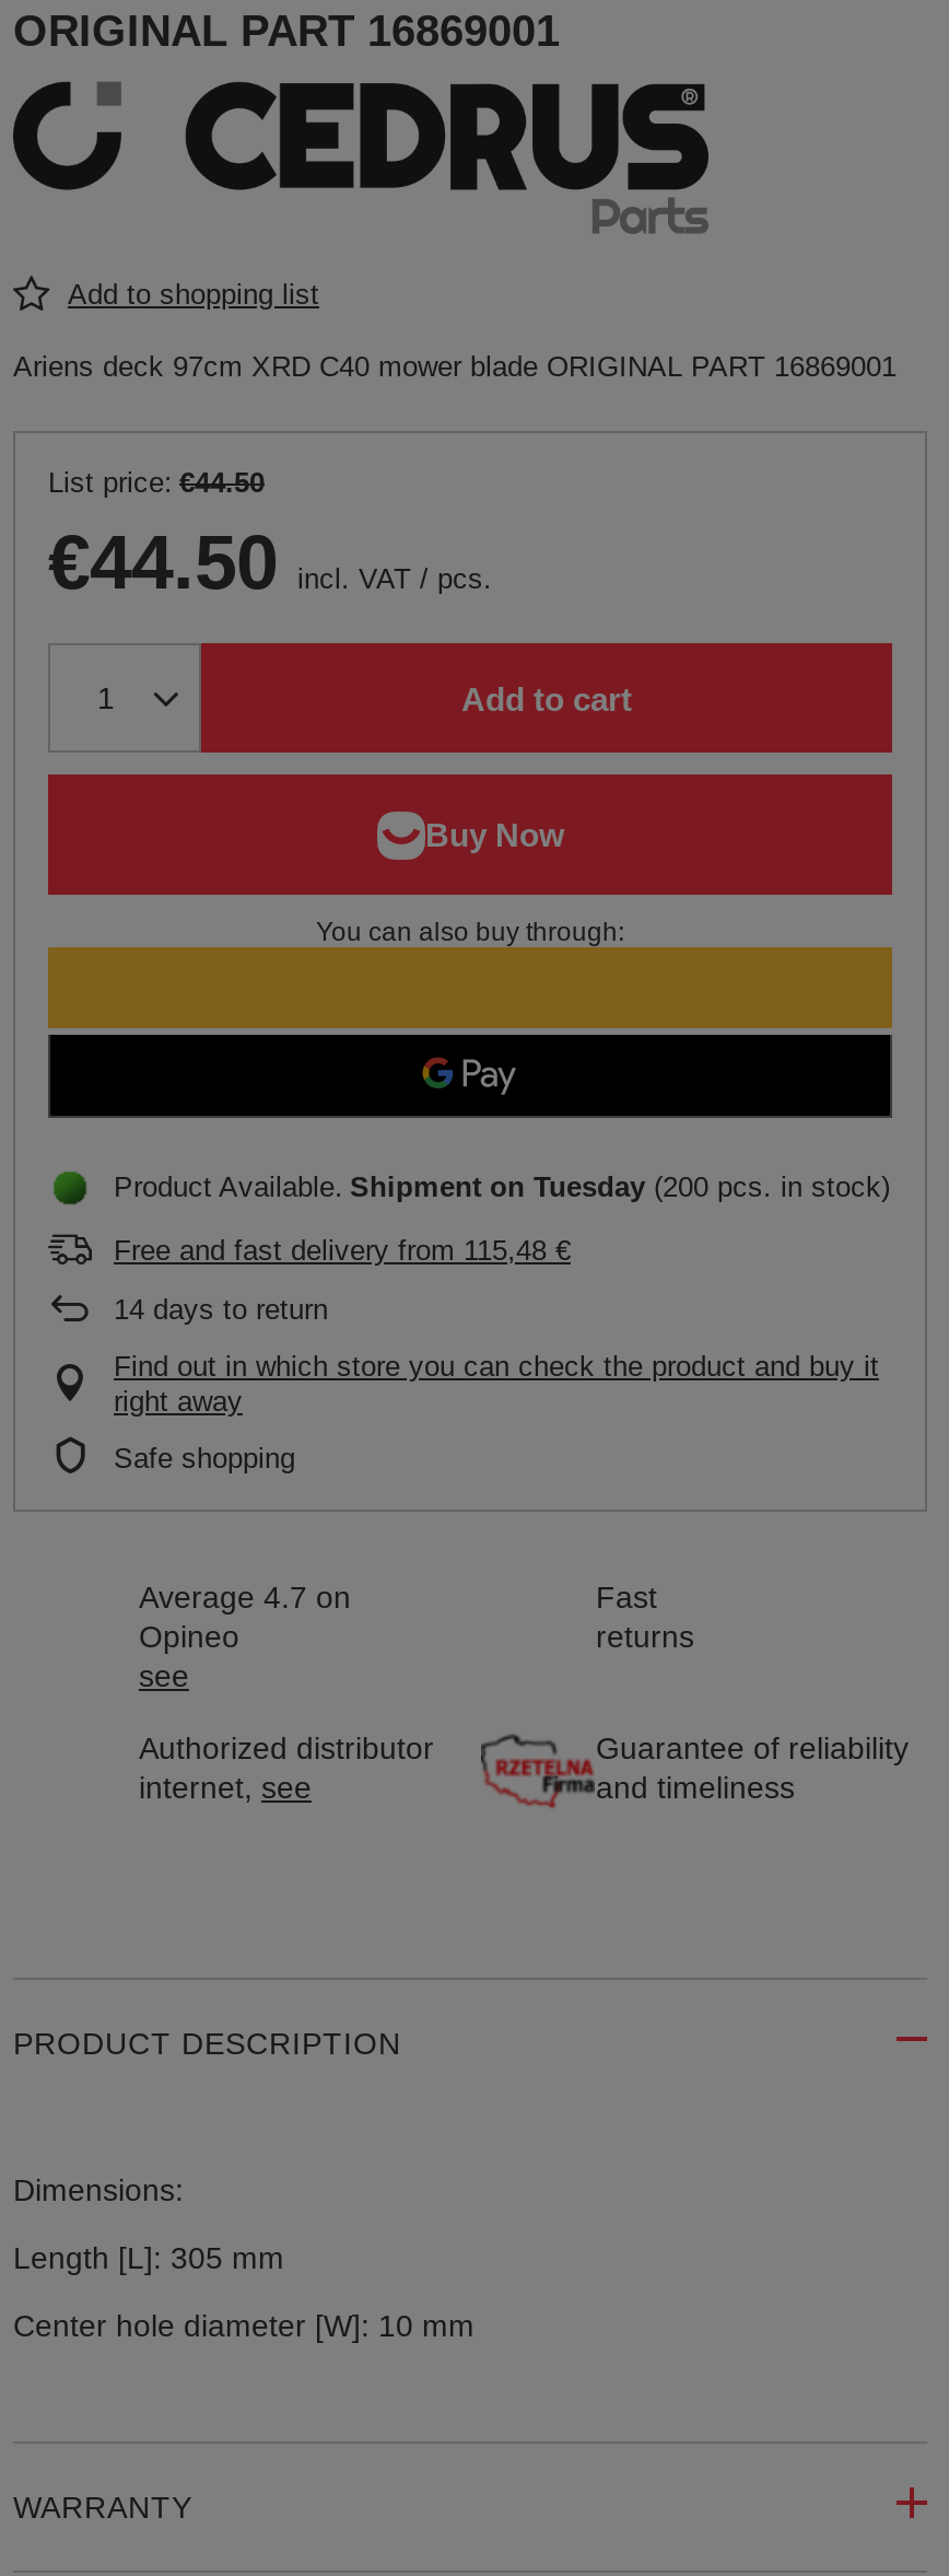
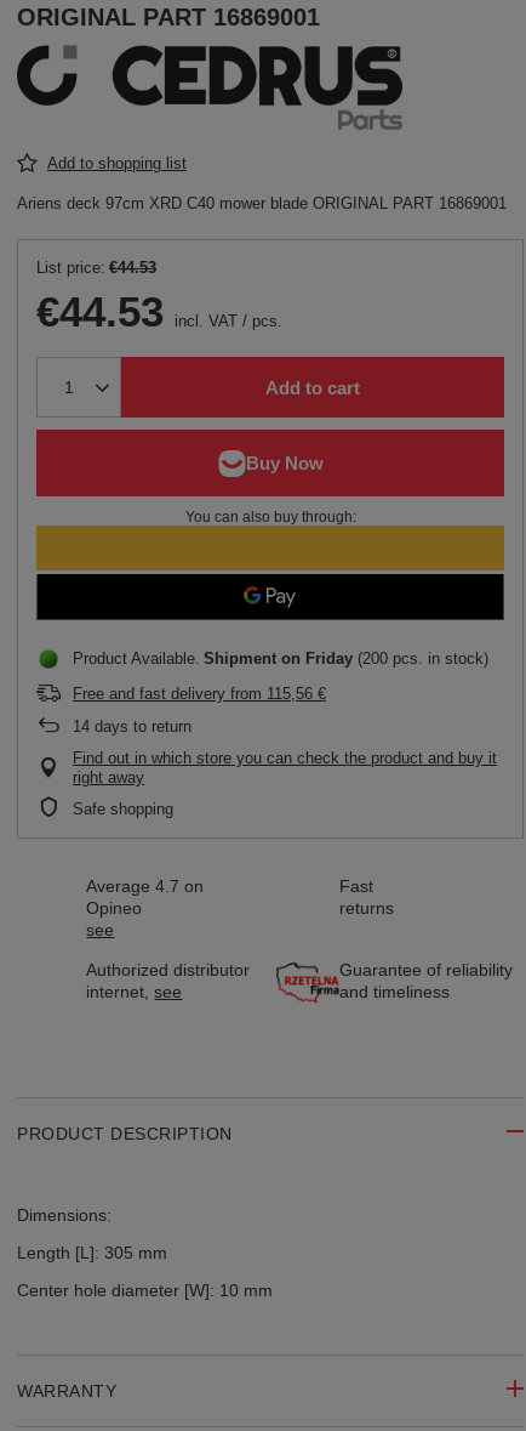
[48,466,265,499] List price: €44.50 -> [36,259,156,277] List price: €44.53
[48,519,492,604] €44.50 incl. VAT/pcs. -> [36,288,282,335] €44.53 incl. VAT/pcs.
[114,1171,890,1203] Product Available Shipment on Tuesday (200 pcs. in stock) -> [73,649,488,668] Product Available Shipment on Friday (200 pcs. in stock)
[114,1234,571,1267] Free and fast delivery from 115,48 € -> [73,685,326,703] Free and fast delivery from 115,56 €

